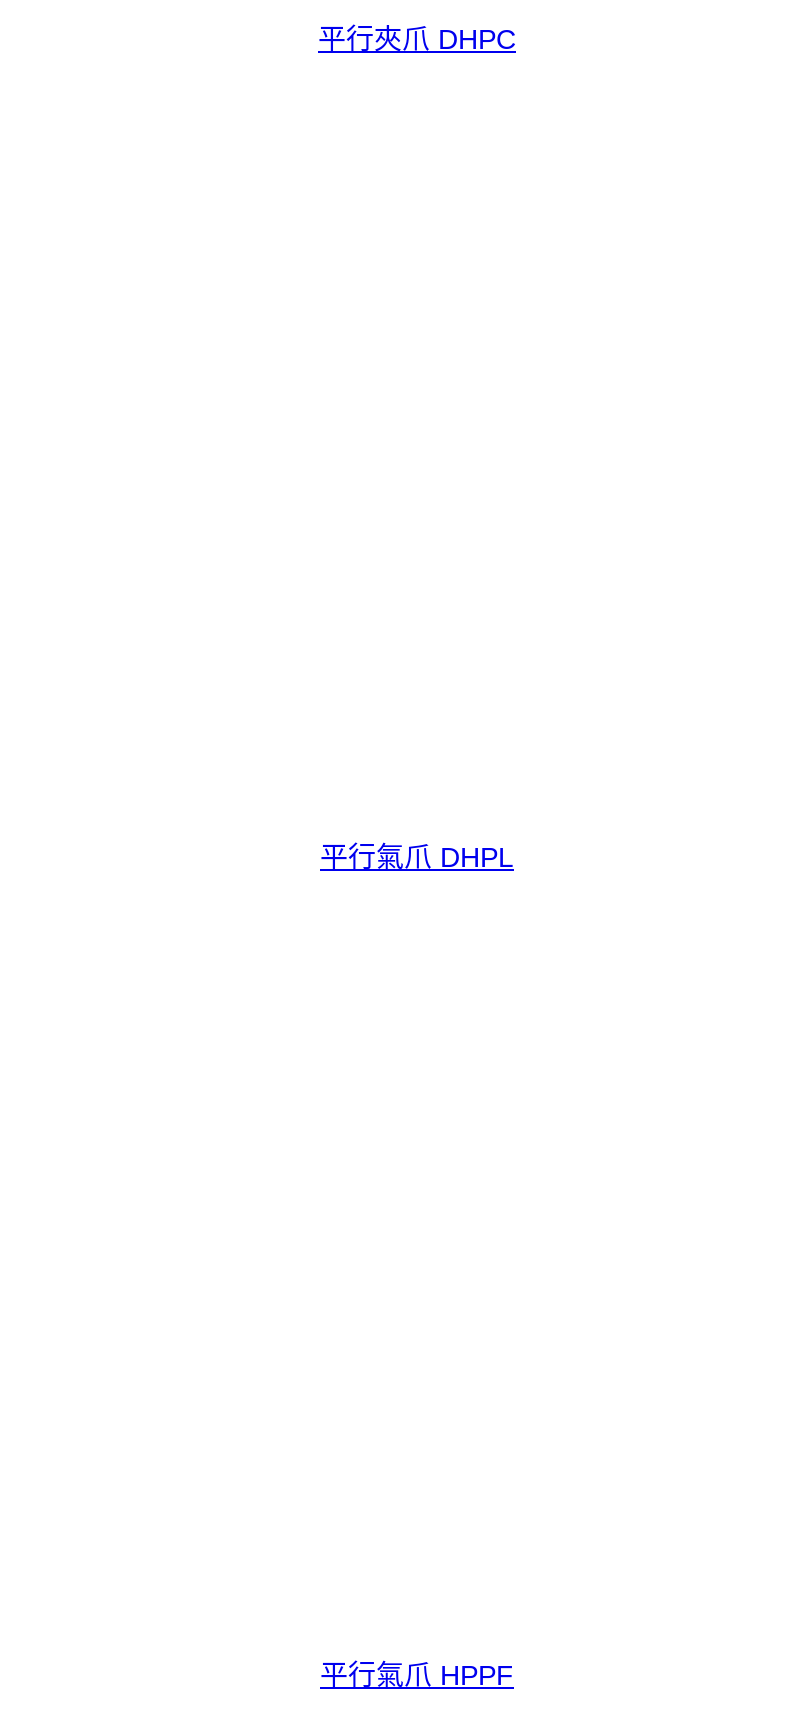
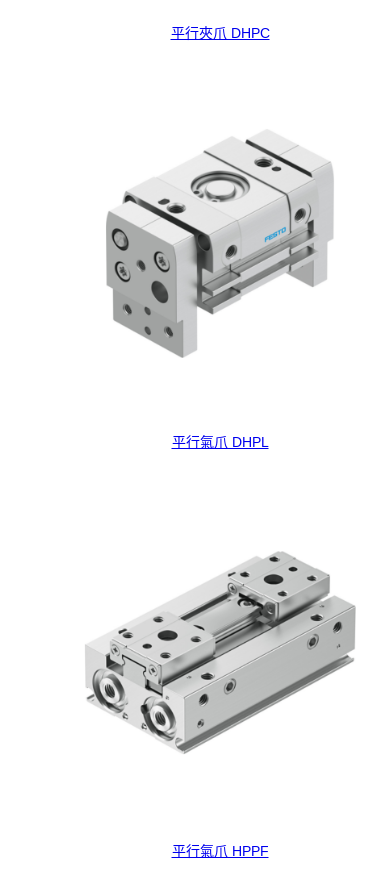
none -> [105,138,334,358] [image]
none -> [85,551,356,754] [image]

